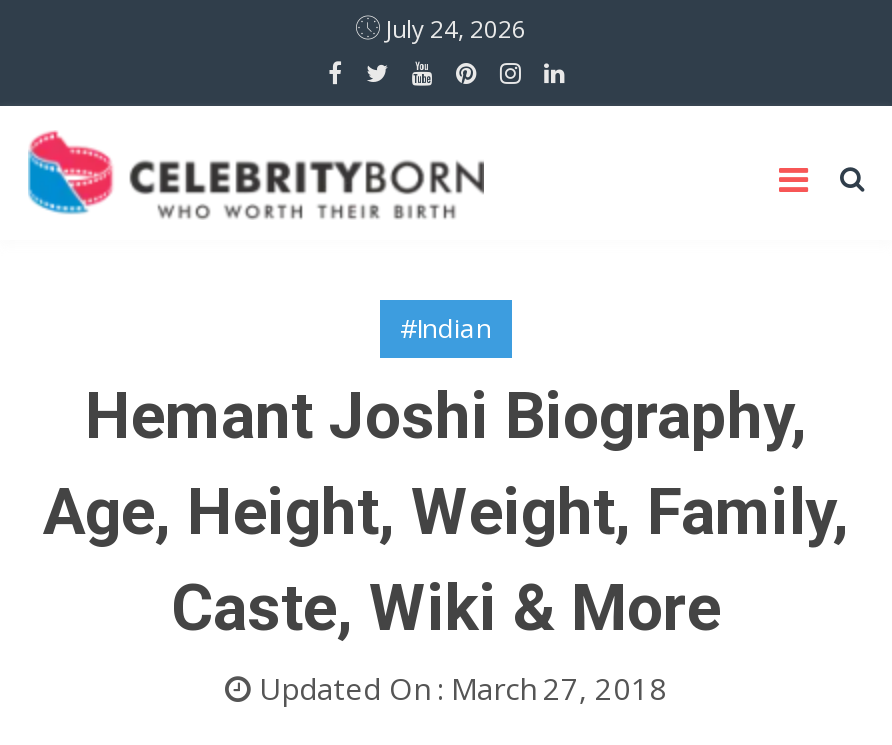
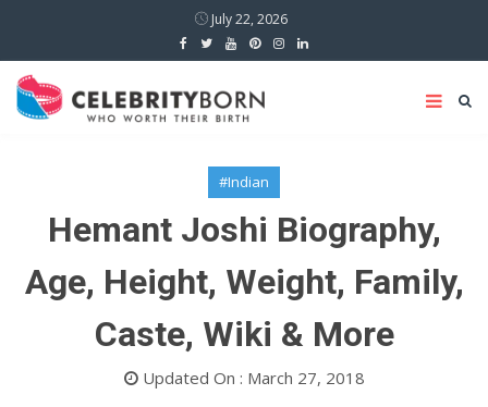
[380,12,526,46] July 24, 2026 -> [208,10,288,28] July 22, 2026

